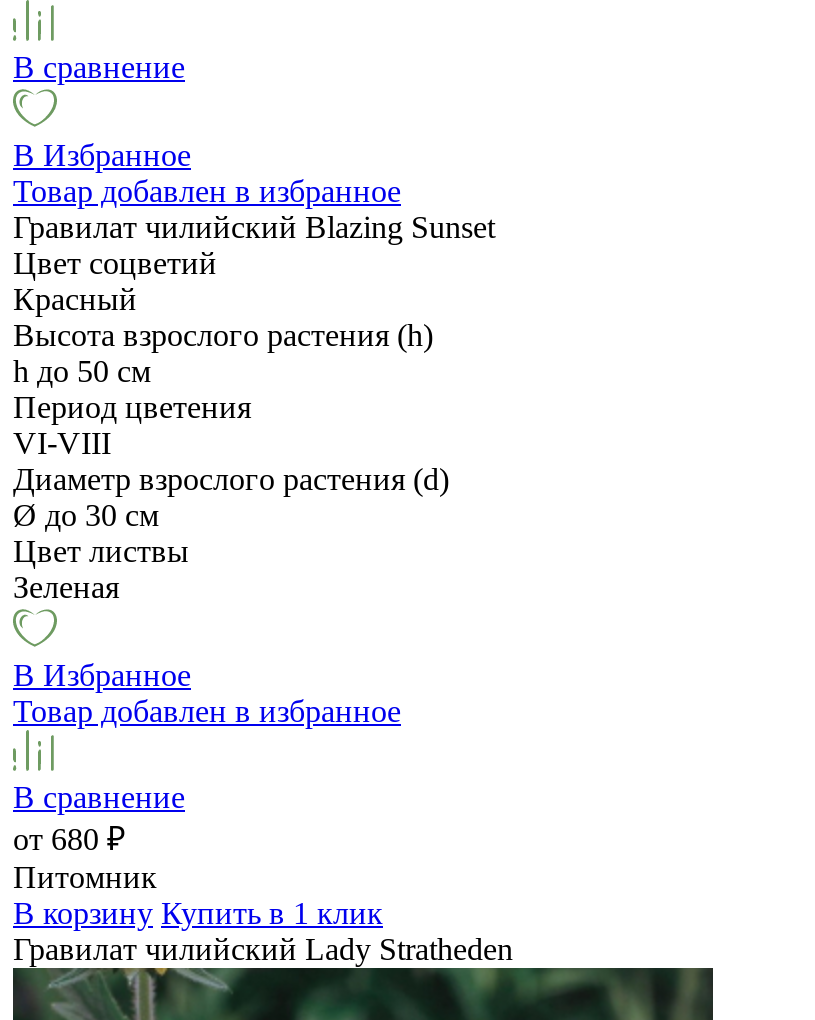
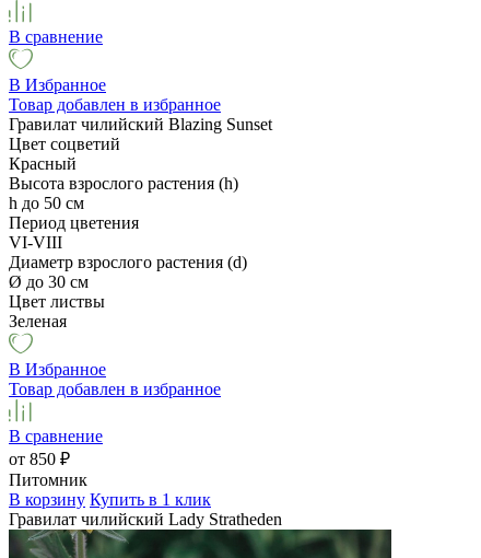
[13,822,125,856] от 680 ₽ -> [9,450,70,468] от 850 ₽

